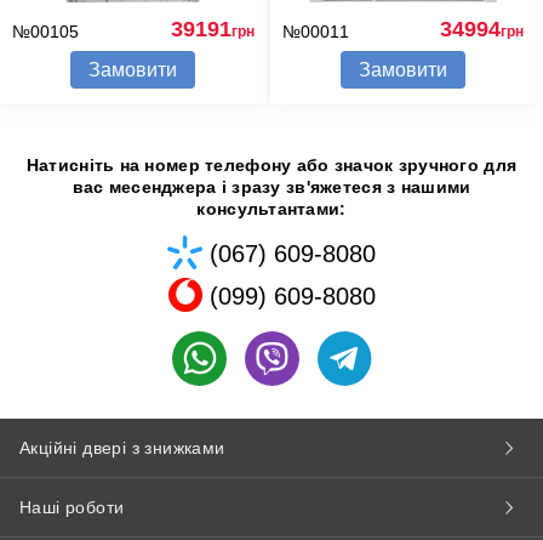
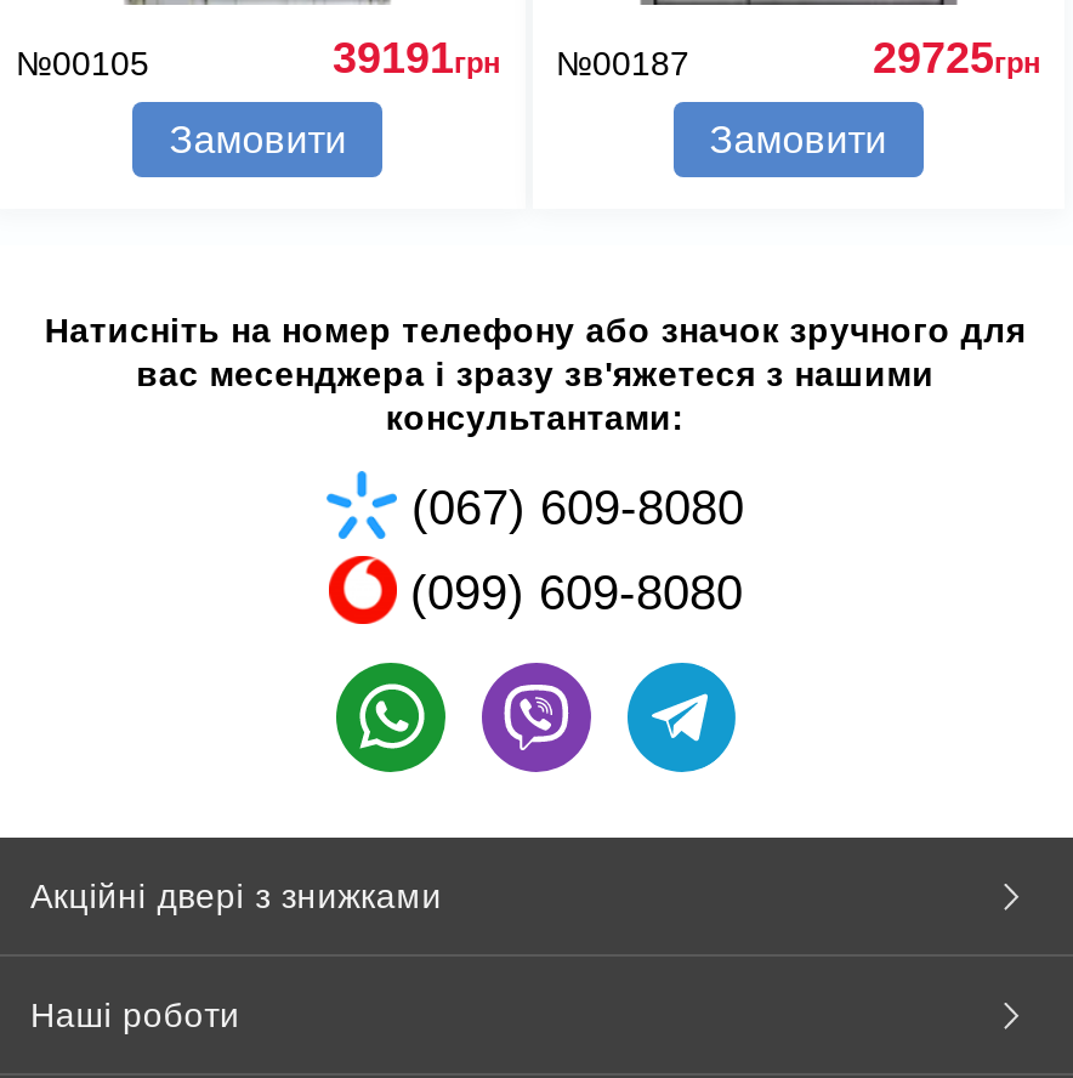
[170,17,348,41] 39191грн №00011 -> [333,33,689,82] 39191грн №00187
[440,17,524,41] 34994грн -> [873,33,1040,82] 29725грн

